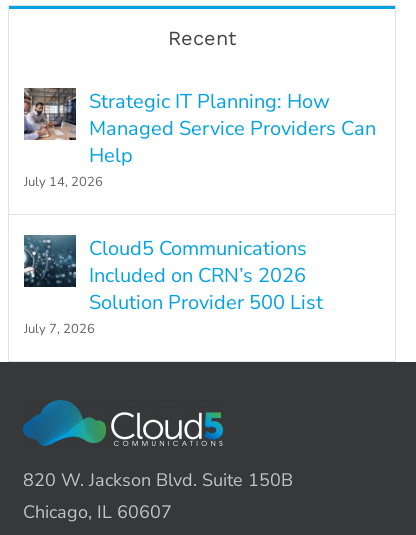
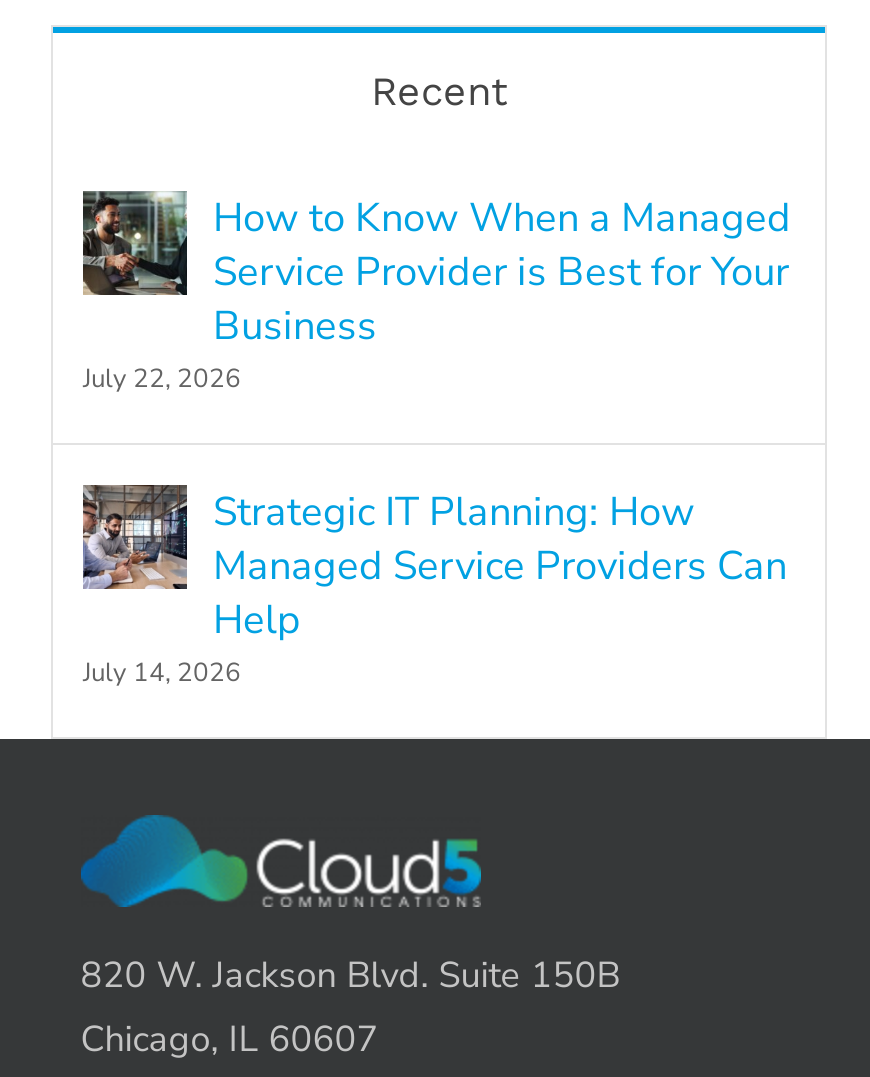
none -> [81,191,791,397] [image] | How to Know When a Managed | Service Provider is Best for Your | Business | July 22, 2026
moved [22,86,376,191] -> [79,481,787,691]: [image] | Strategic IT Planning: How | Managed Service Providers Can | Help | July 14, 2026
[23,234,323,338] [image] | Cloud5 Communications | Included on CRN’s 2026 | Solution Provider 500 List | July 7, 2026 -> none

